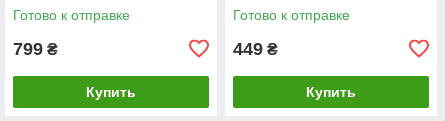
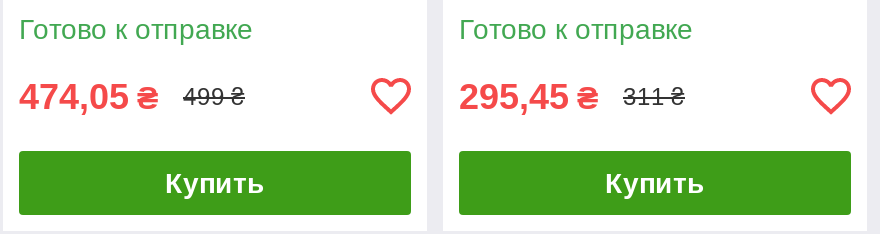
[13,39,58,59] 799 ₴ -> [19,77,245,117] 474,05 ₴ | 499 ₴
[233,39,278,59] 449 ₴ -> [459,77,685,117] 295,45 ₴ | 311 ₴

